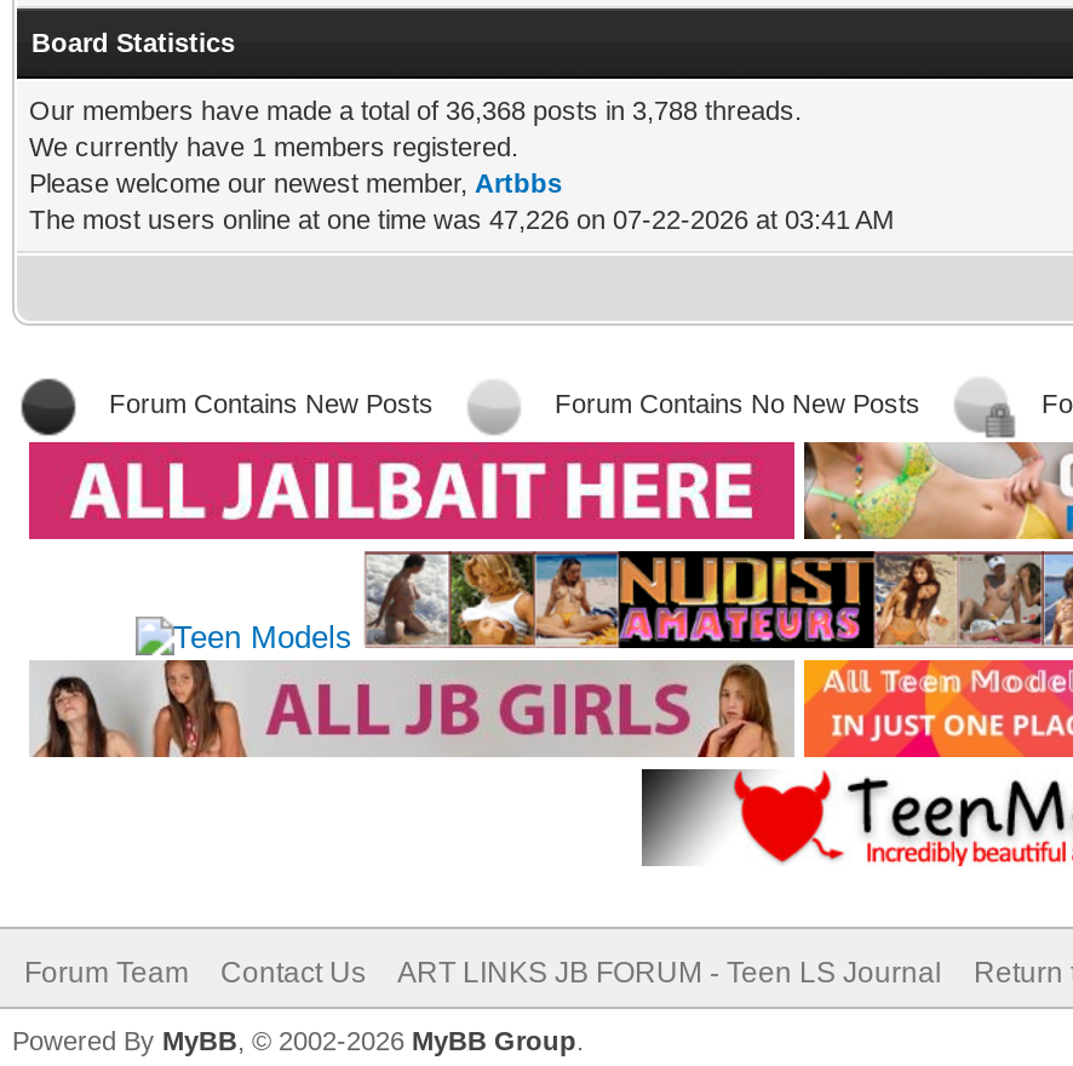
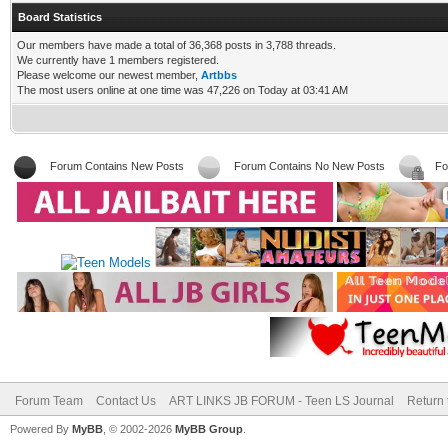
[29,205,894,234] The most users online at one time was 47,226 on 07-22-2026 at 03:41 AM -> [17,84,348,96] The most users online at one time was 47,226 on Today at 03:41 AM

